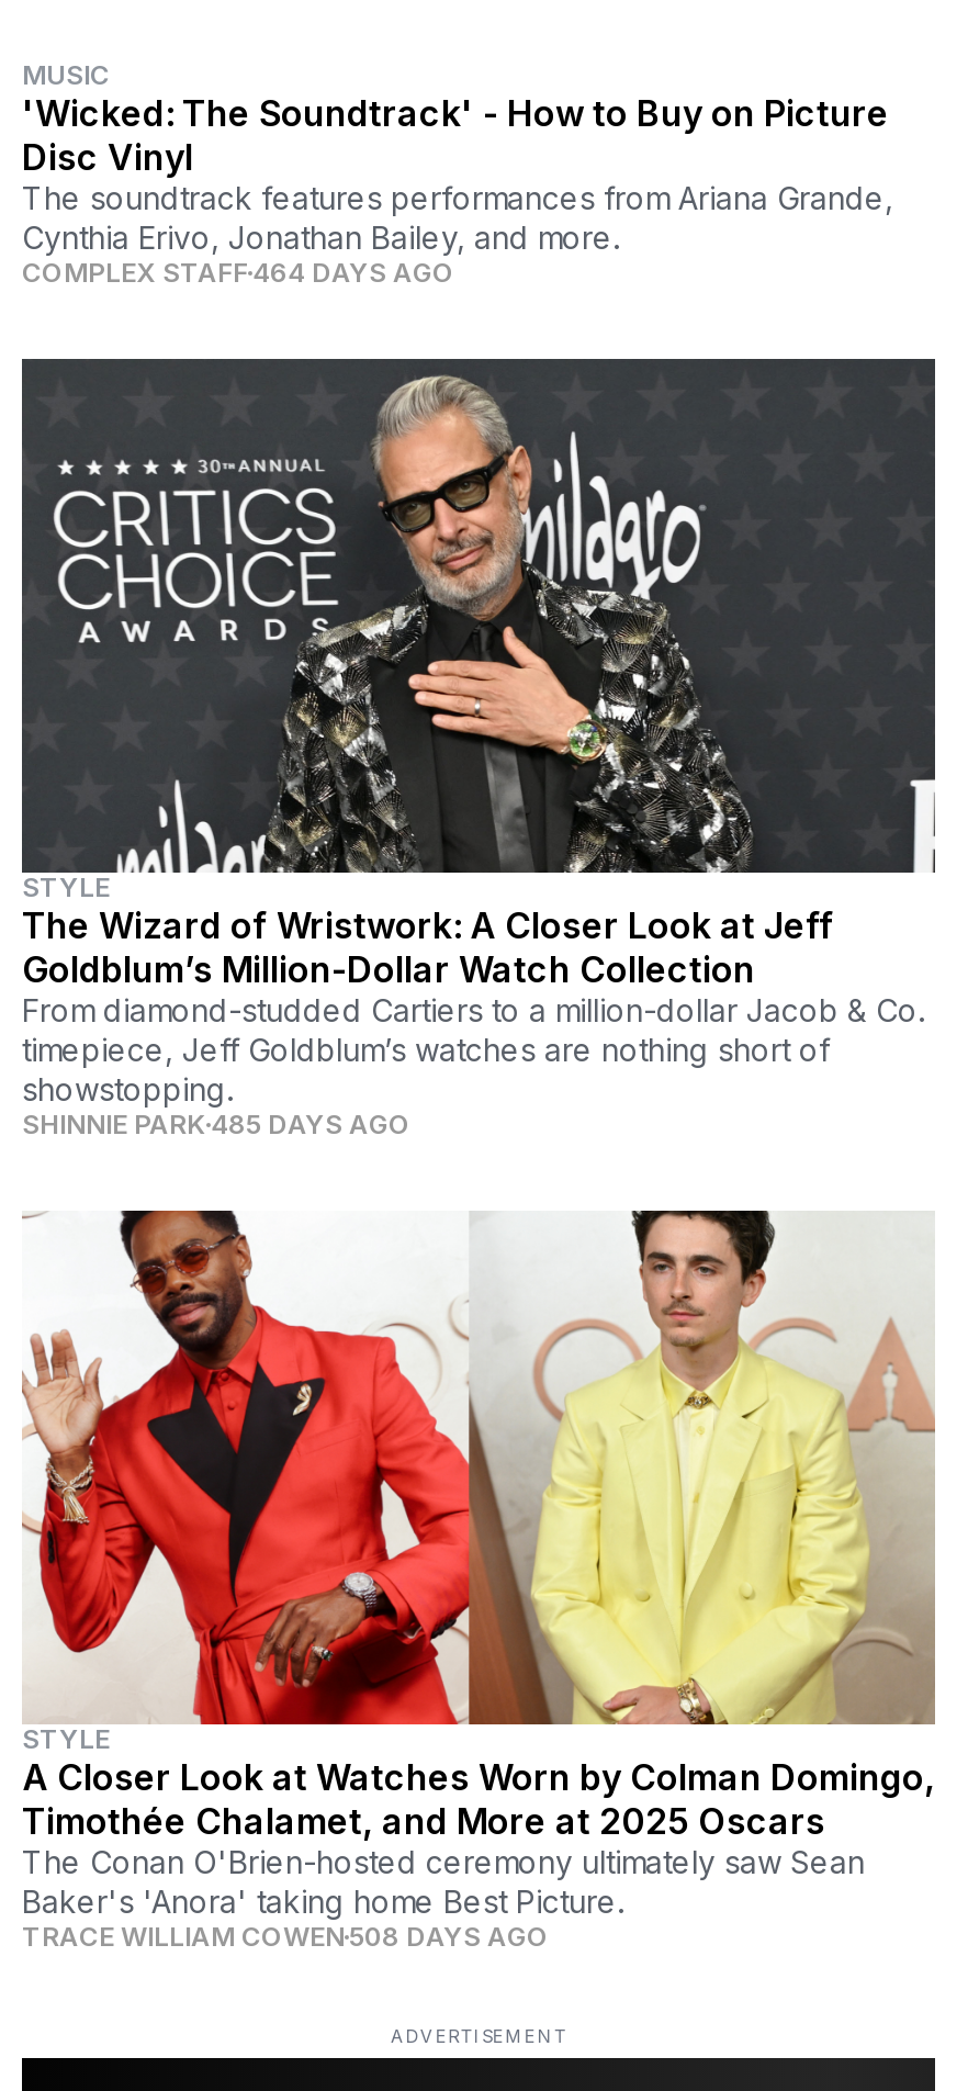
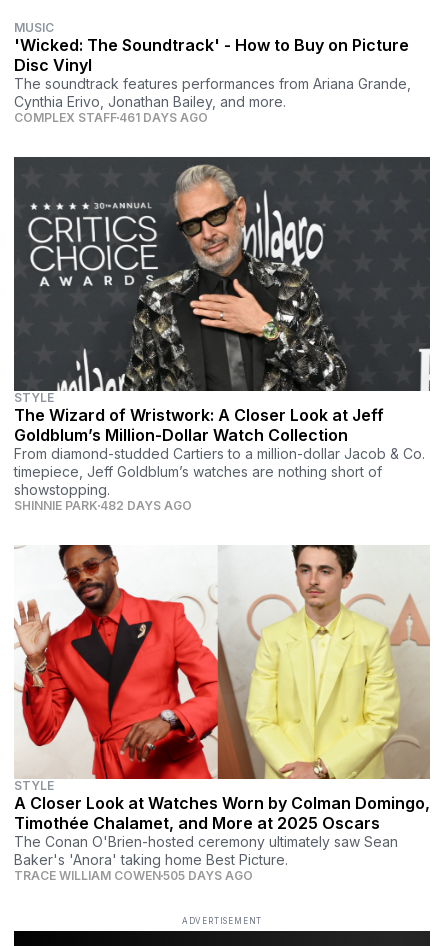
[22,257,454,290] COMPLEX STAFF 464 DAYS AGO -> [14,110,208,125] COMPLEX STAFF 461 DAYS AGO
[22,1108,410,1141] SHINNIE PARK 485 DAYS AGO -> [14,498,192,513] SHINNIE PARK 482 DAYS AGO
[22,1921,549,1954] TRACE WILLIAM COWEN 508 DAYS AGO -> [14,868,253,883] TRACE WILLIAM COWEN 505 DAYS AGO

